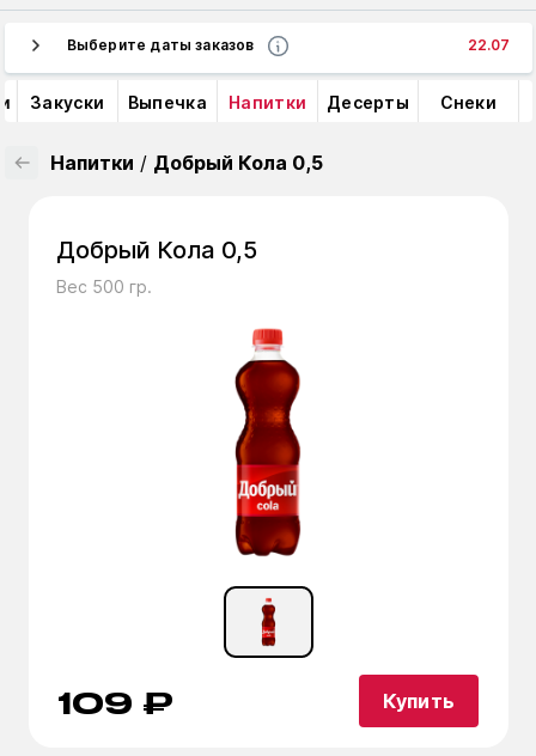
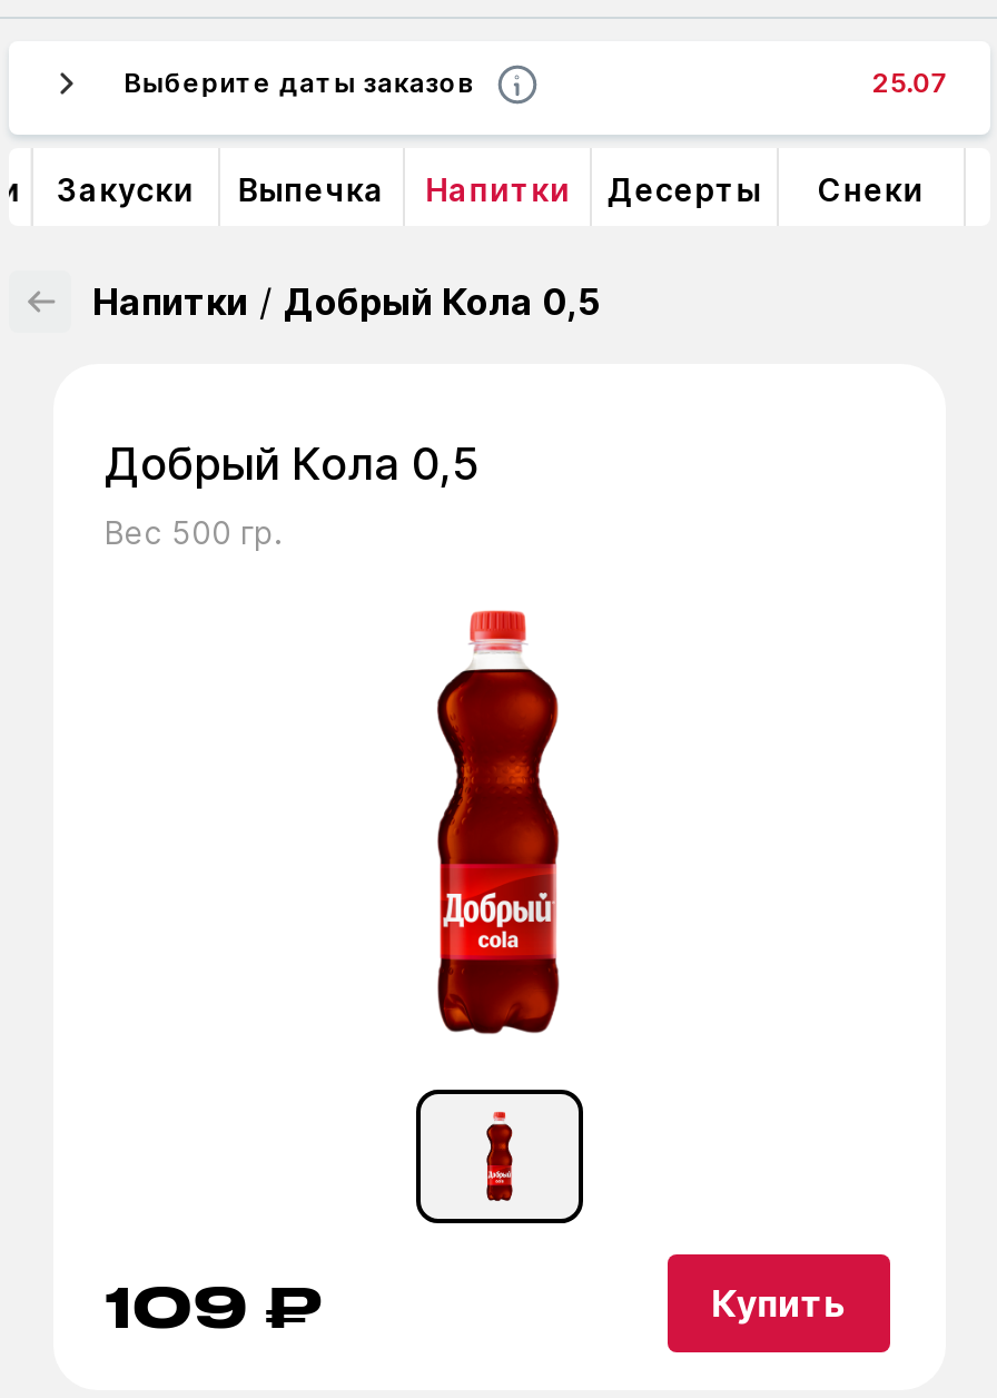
[467,36,510,54] 22.07 -> [871,66,949,99] 25.07

